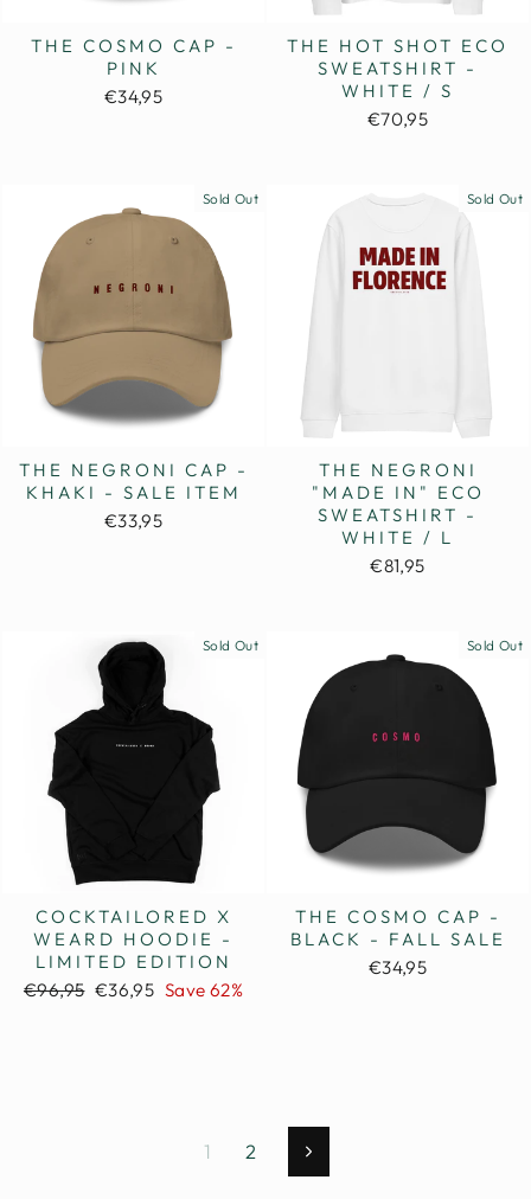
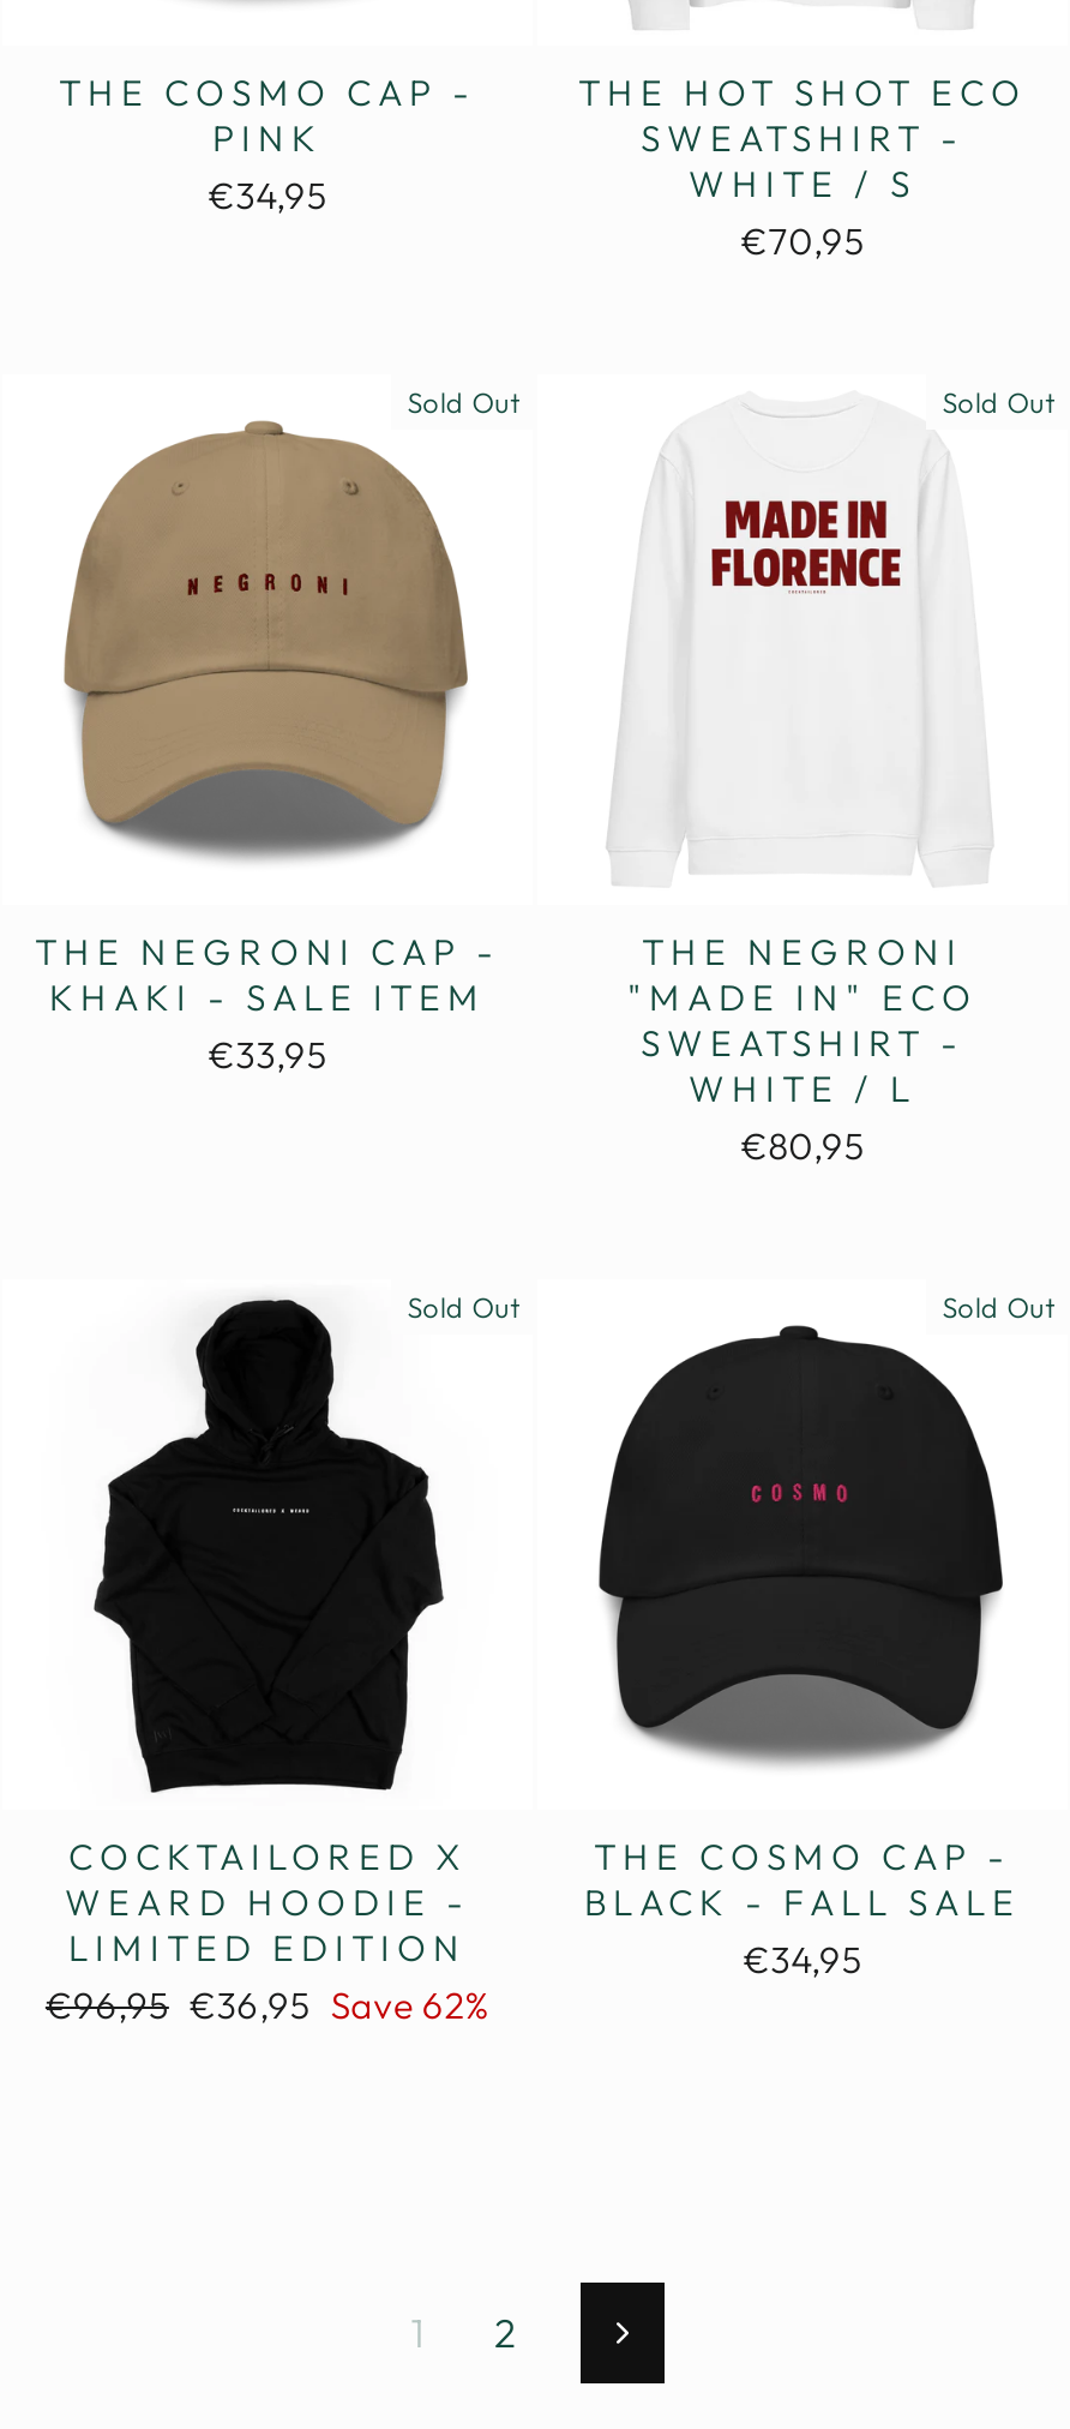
[370,554,425,576] €81,95 -> [741,1122,864,1168] €80,95

